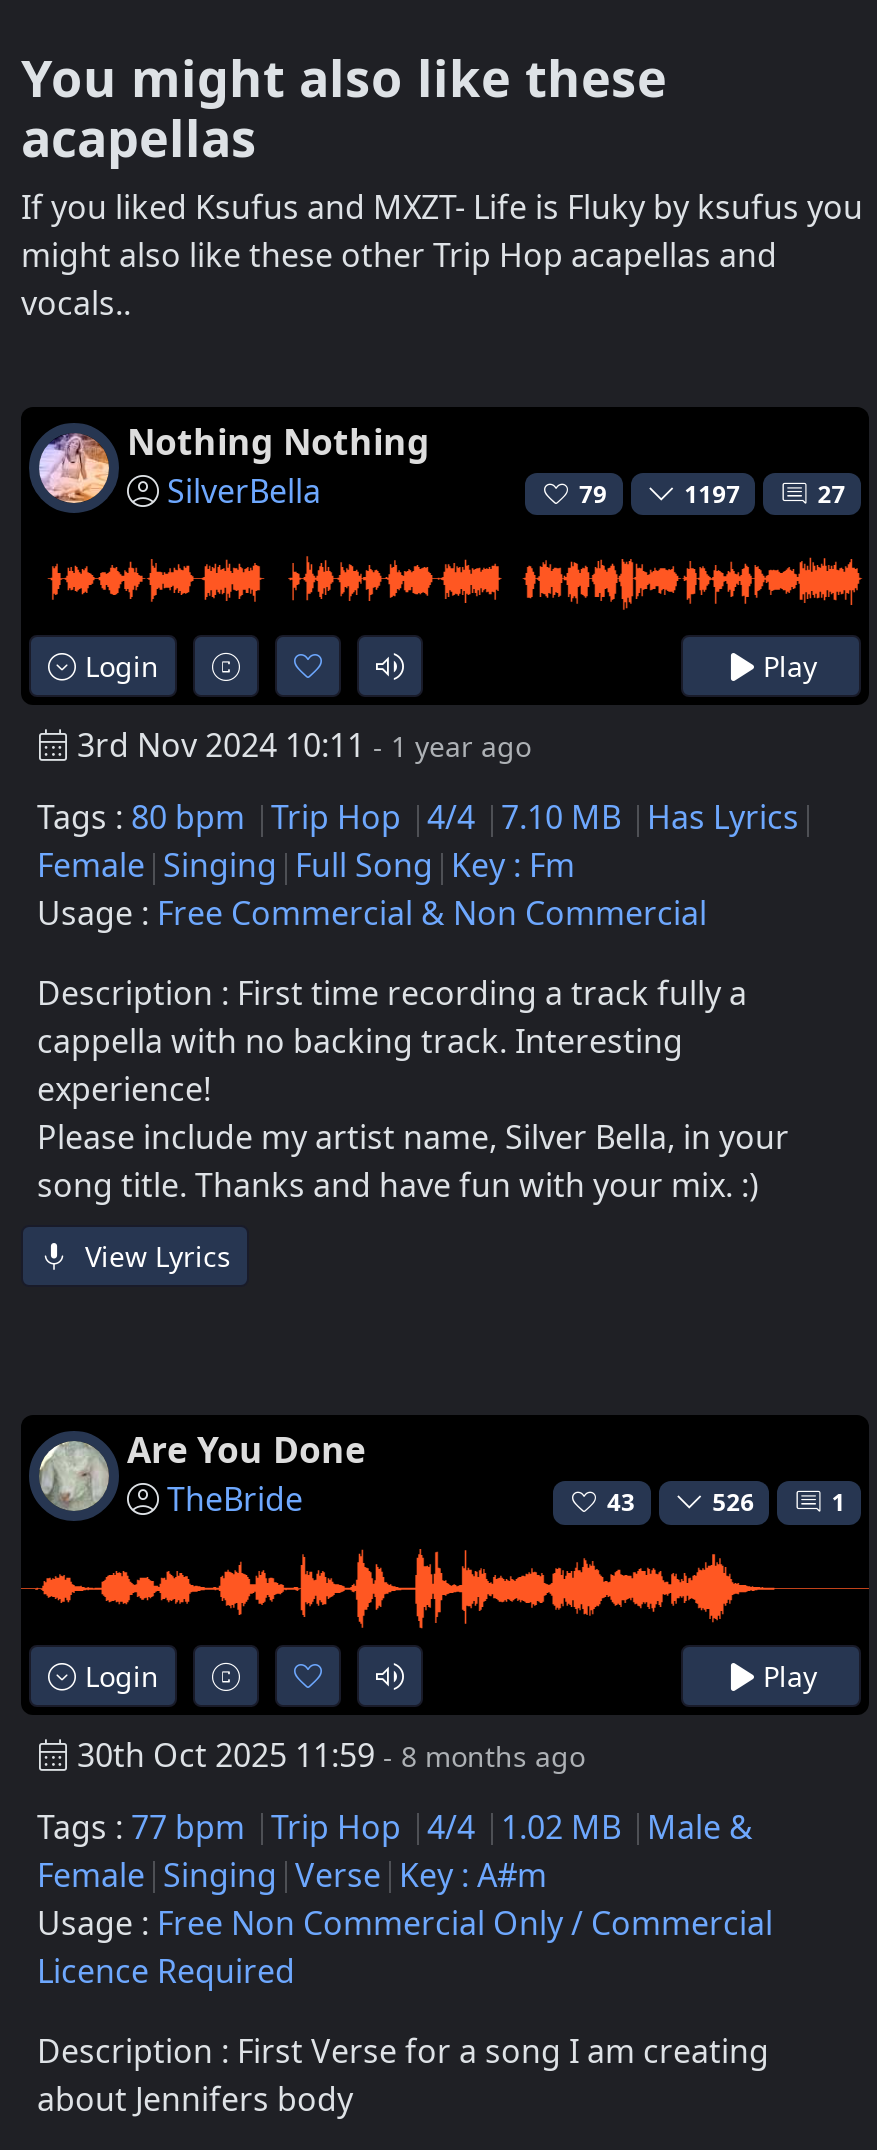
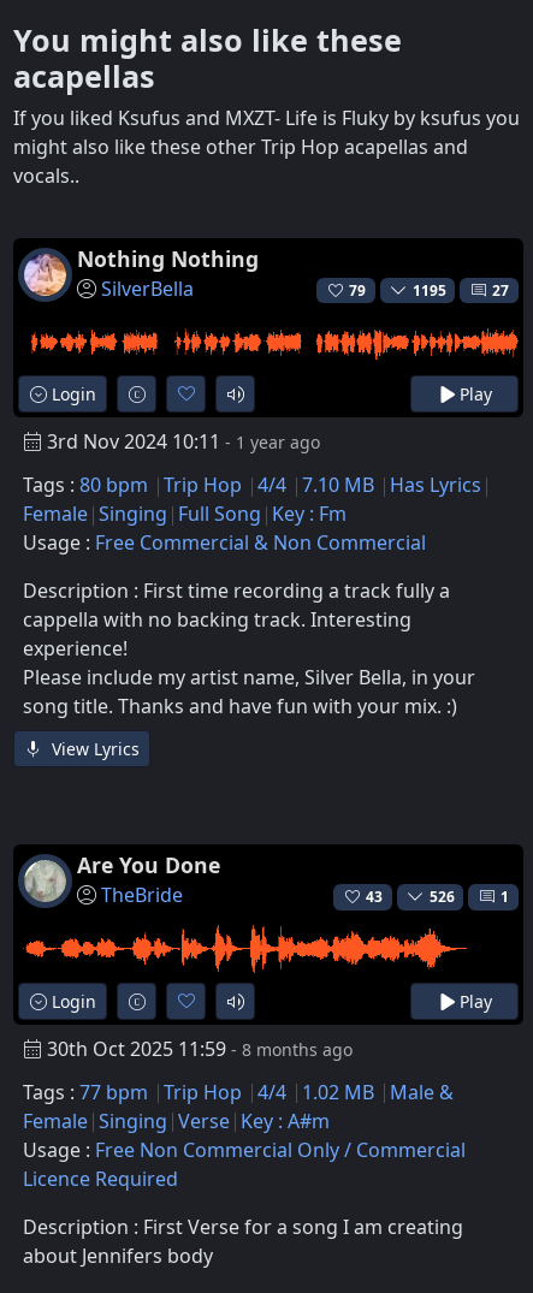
[684,477,740,511] 1197 -> [412,280,446,301] 1195

